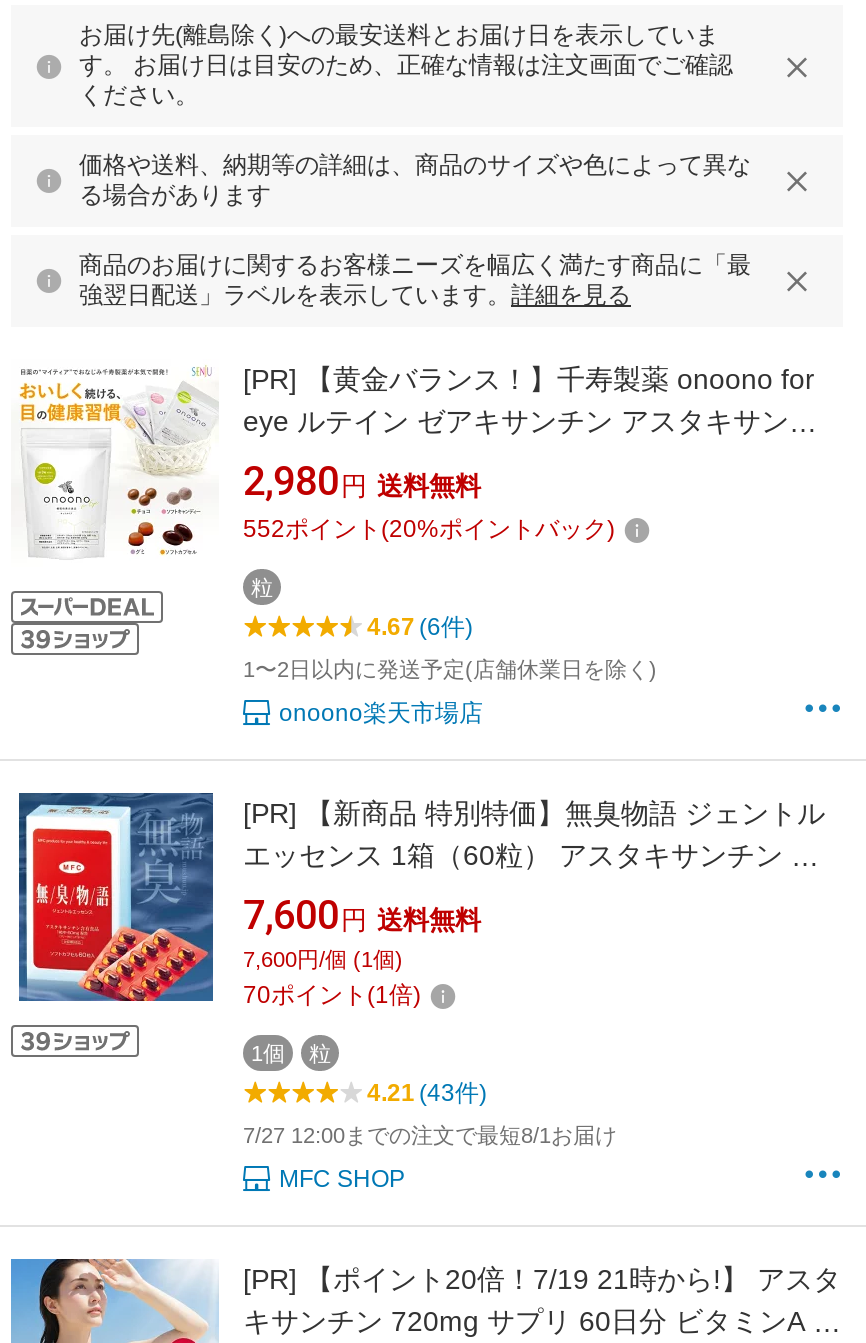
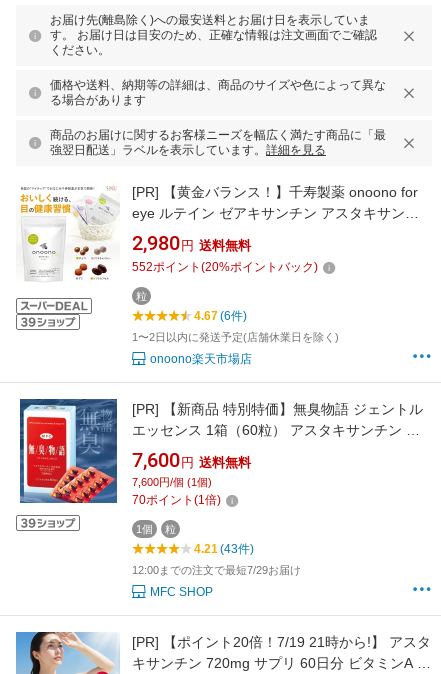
[243,1124,617,1148] 7/27 12:00までの注文で最短8/1お届け -> [132,564,301,576] 12:00までの注文で最短7/29お届け

